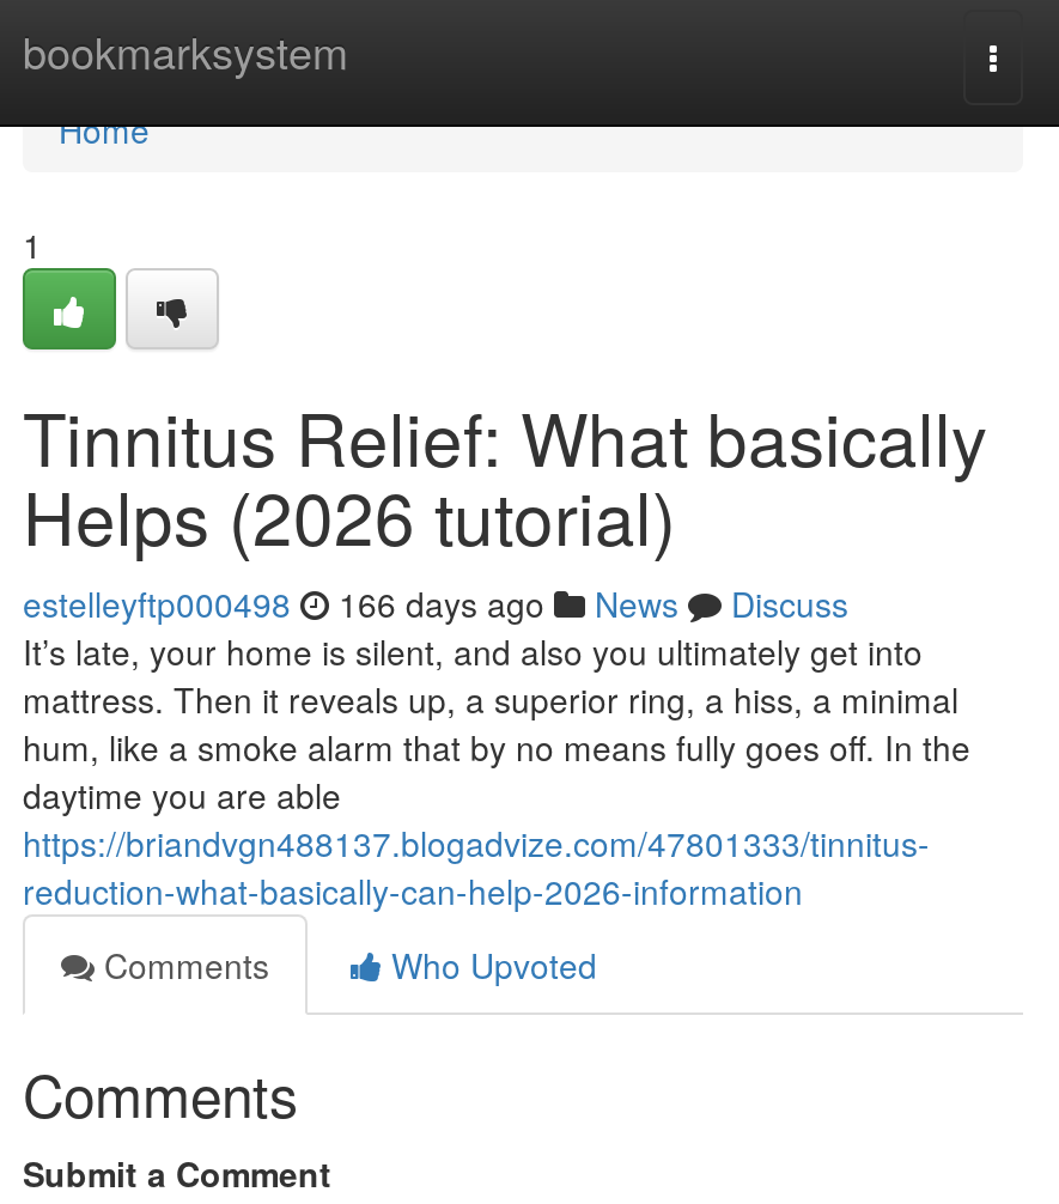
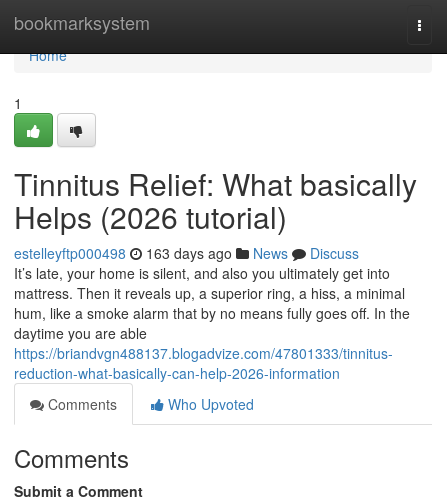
[23,579,848,627] estelleyftp000498 166 days ago News Discuss -> [14,243,359,263] estelleyftp000498 163 days ago News Discuss

